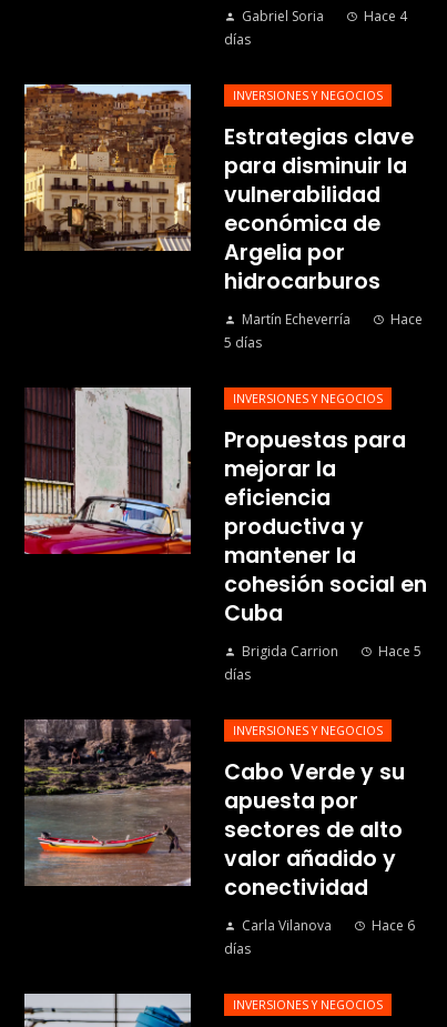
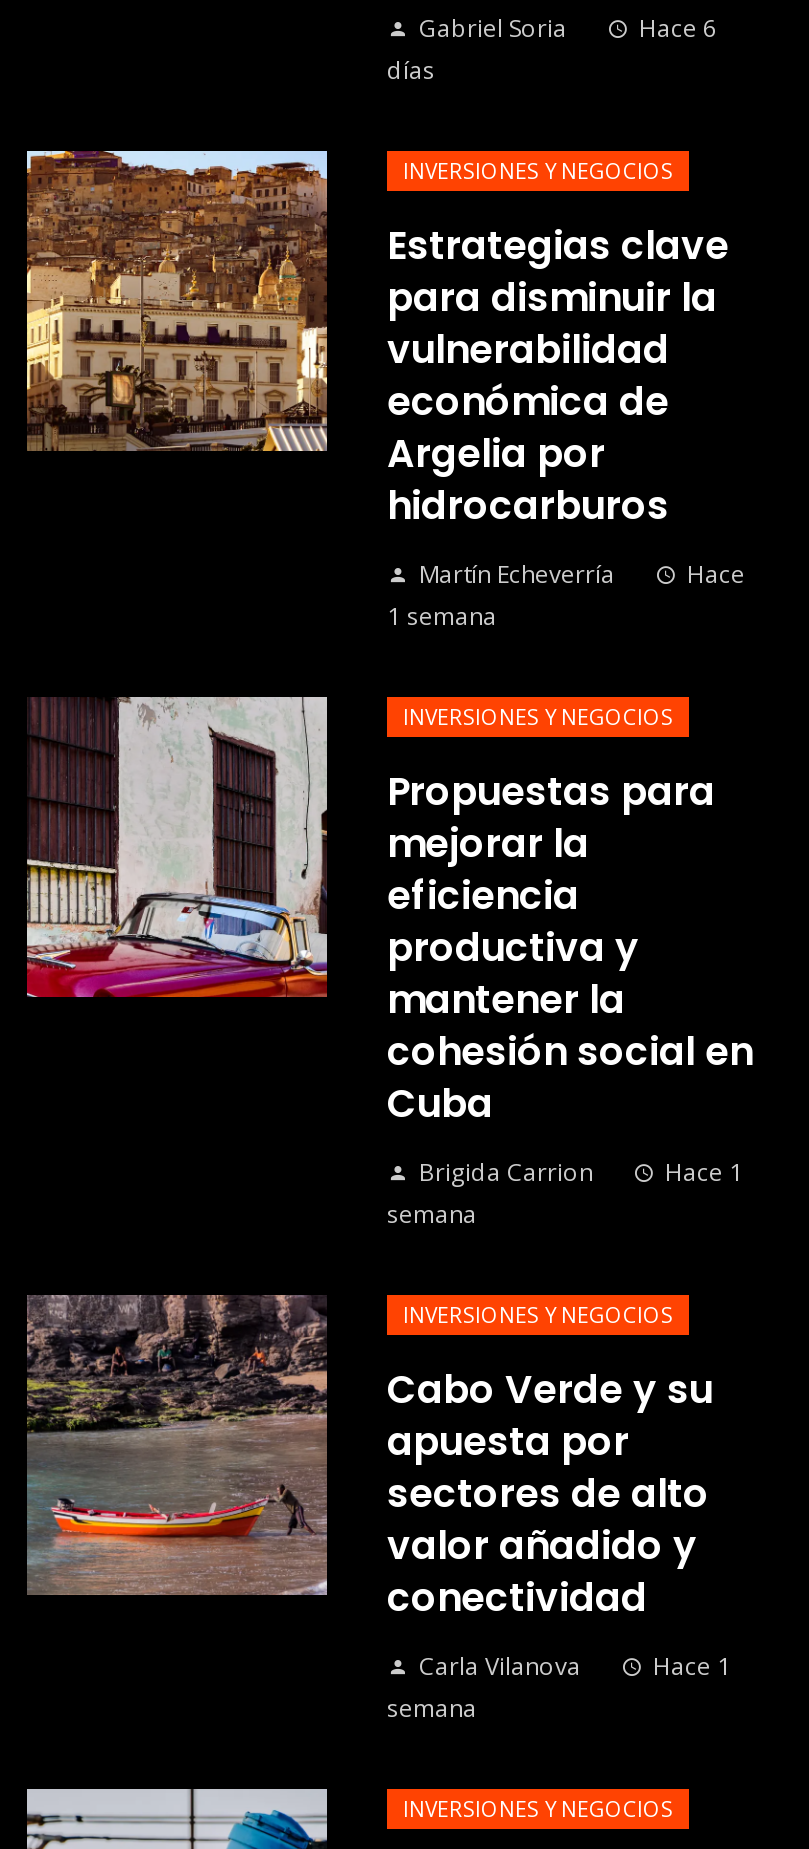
[364,7,407,26] Hace 4 -> [639,11,717,45] Hace 6
[224,333,262,352] 5 días -> [387,599,497,633] 1 semana
[224,642,421,684] Hace 5 | días -> [387,1155,743,1231] Hace 1 | semana
[224,916,415,958] Hace 6 | días -> [387,1649,731,1725] Hace 1 | semana

